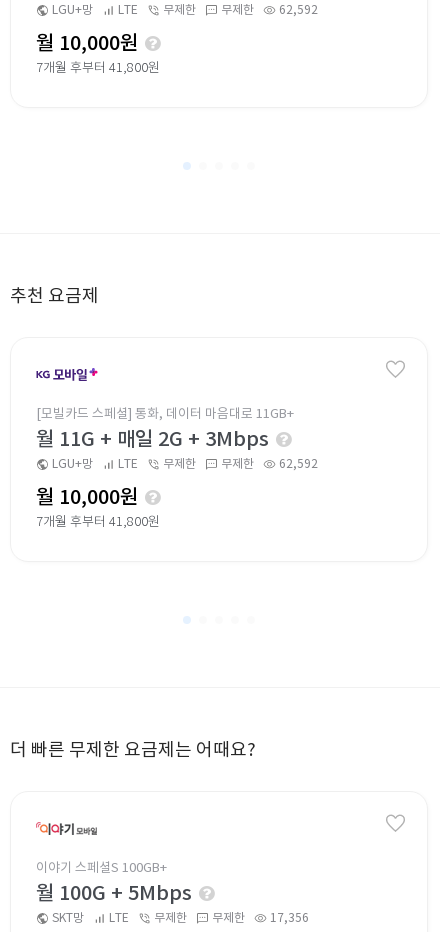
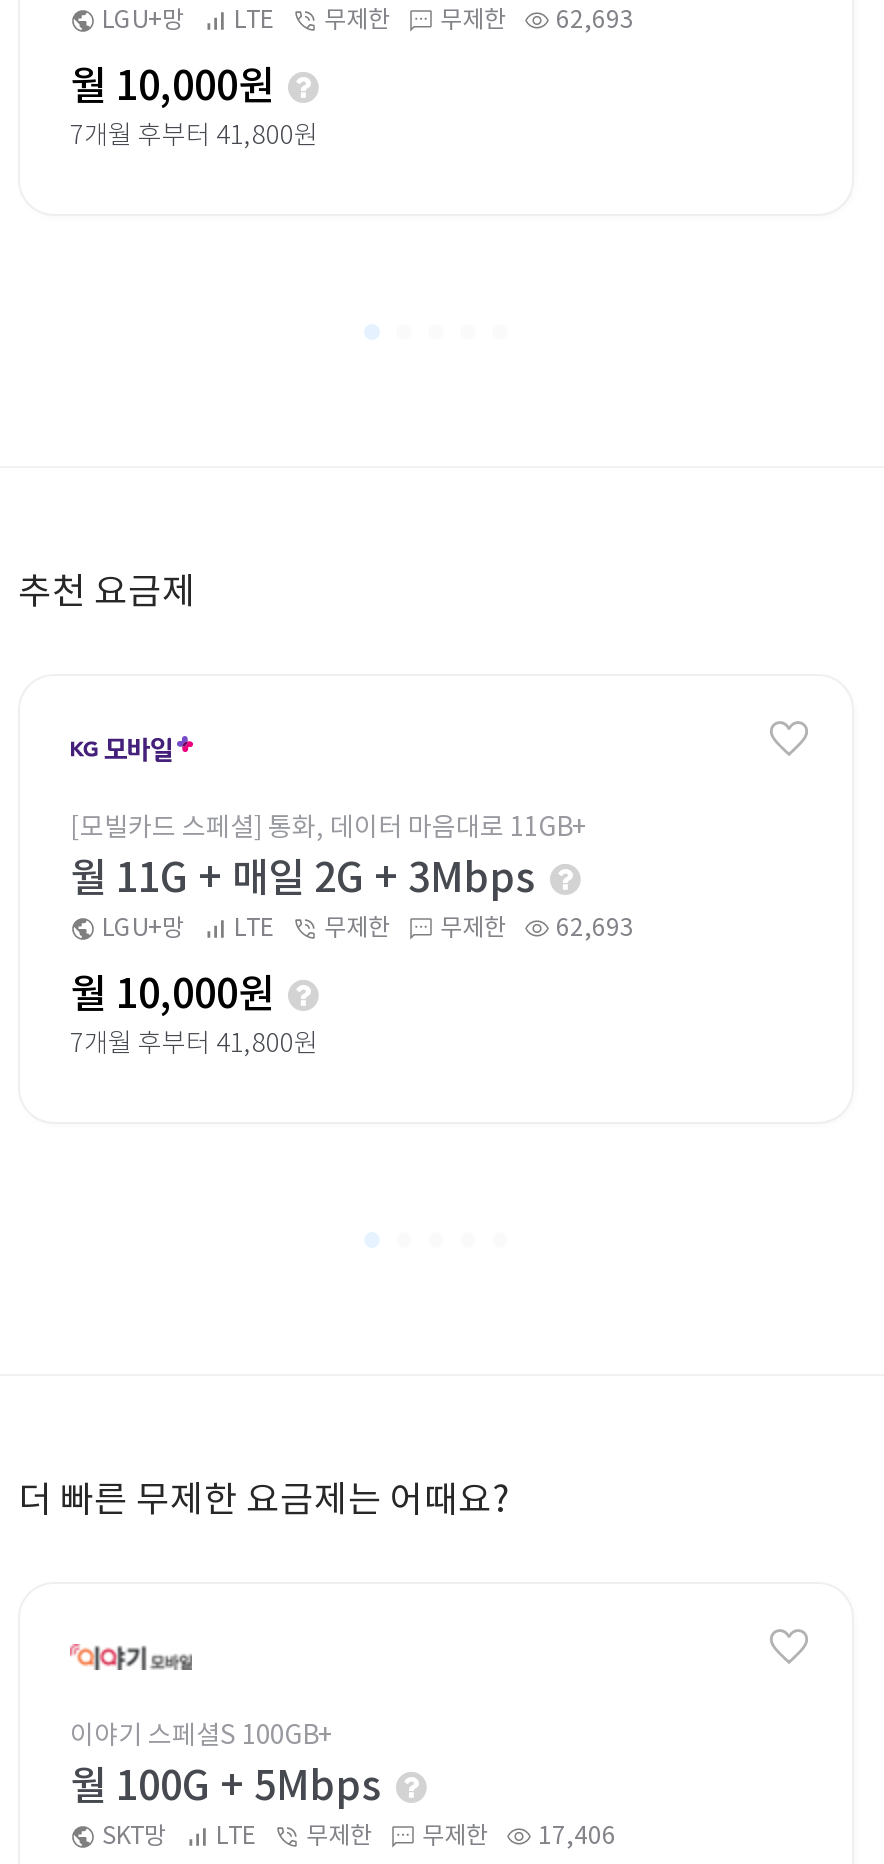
[279,2,318,17] 62,592 -> [556,4,634,34] 62,693
[279,456,318,471] 62,592 -> [556,912,634,942] 62,693
[52,910,309,925] SKT망 LTE 무제한 무제한 17,356 -> [102,1820,616,1850] SKT망 LTE 무제한 무제한 17,406

